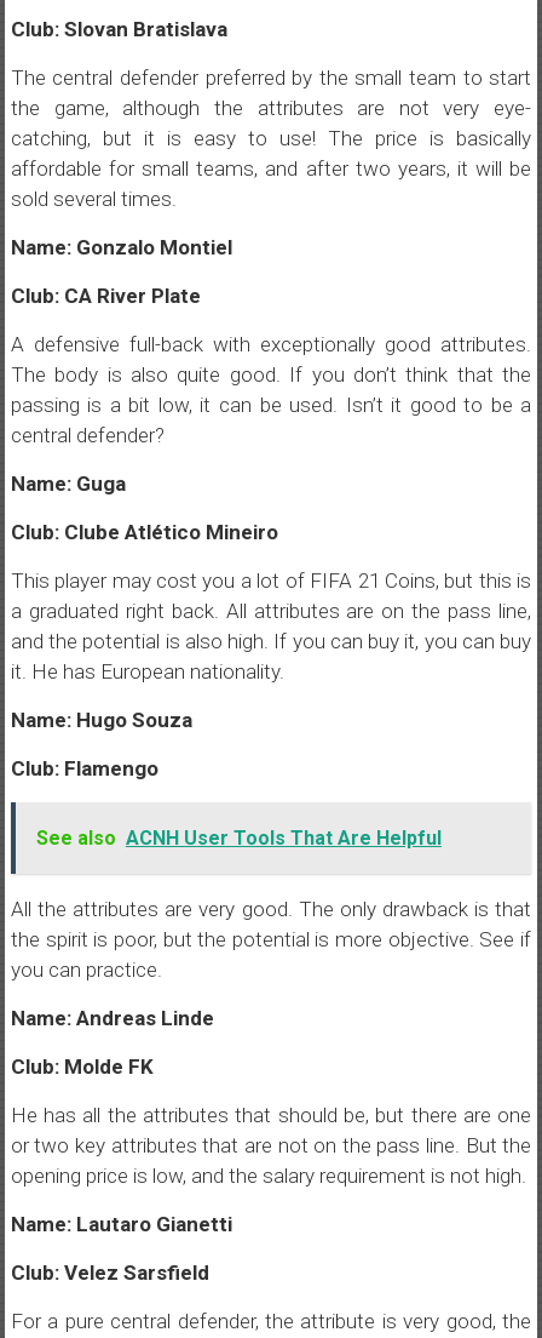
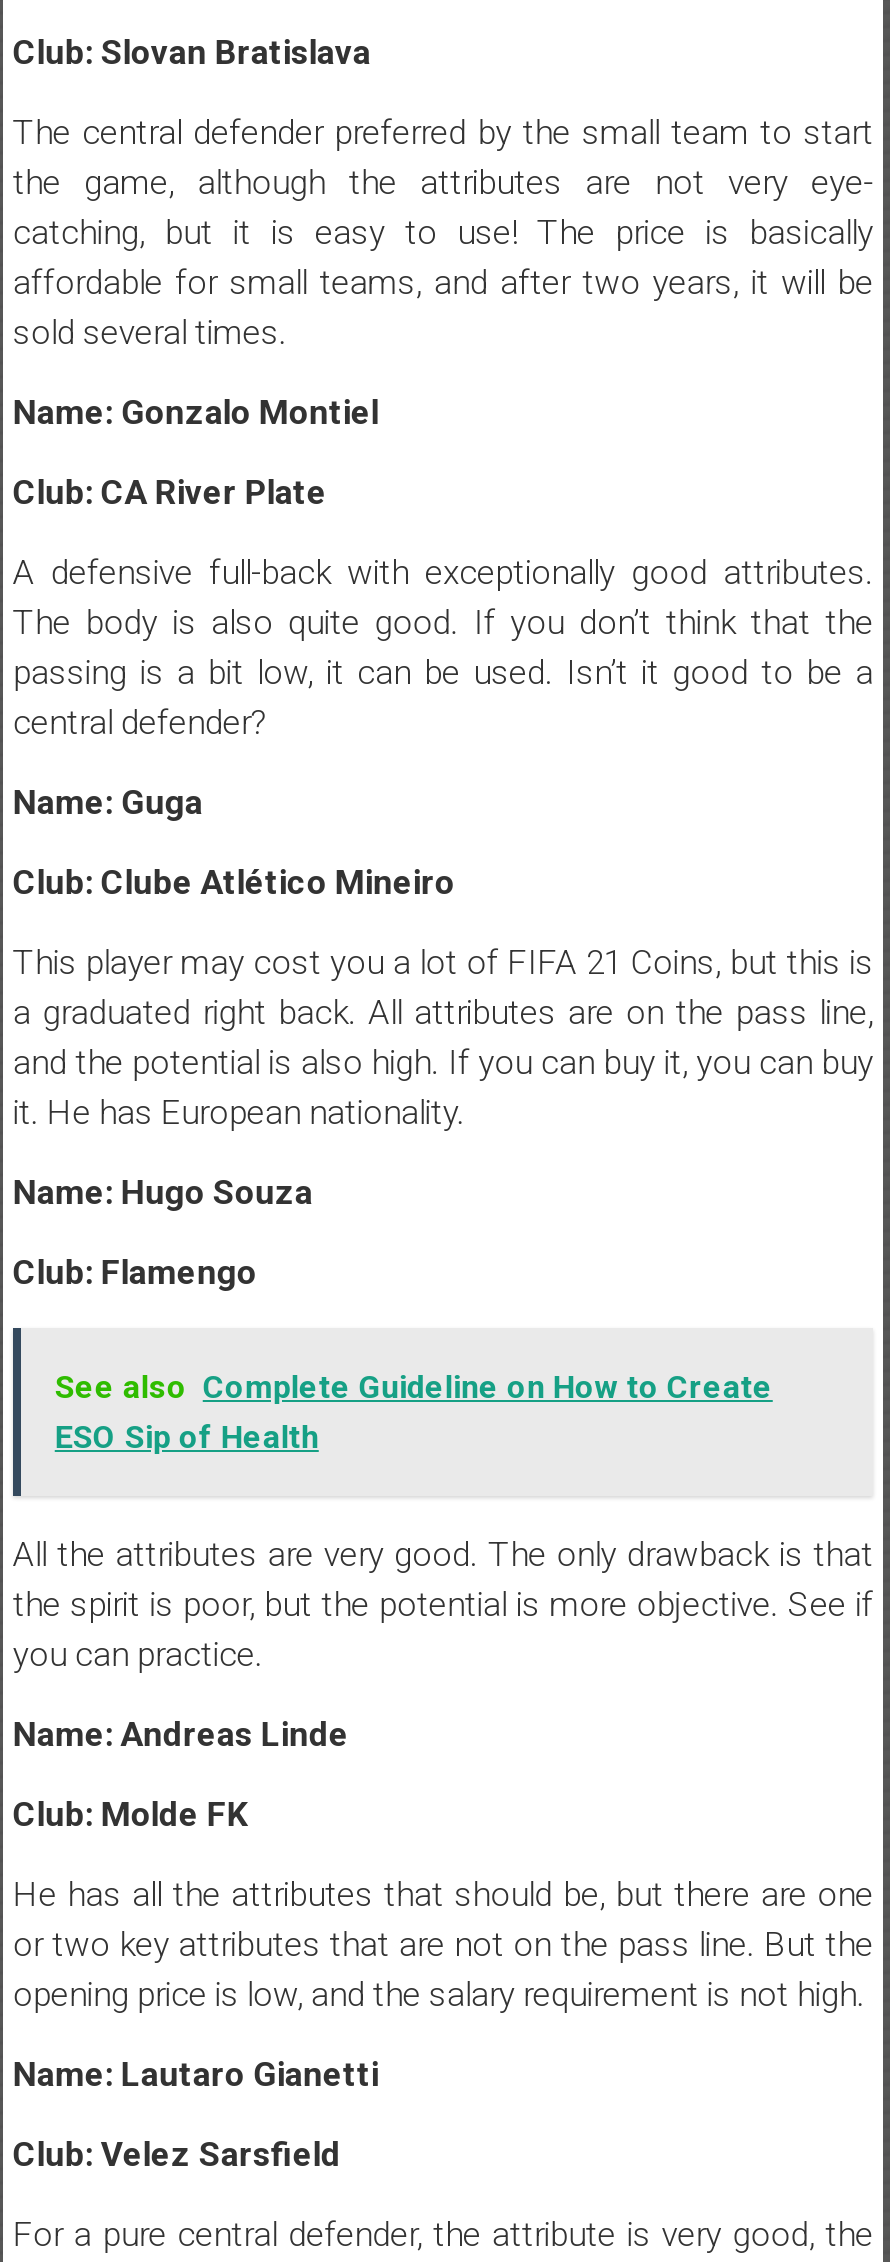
[36,827,441,850] See also ACNH User Tools That Are Helpful -> [55,1368,773,1456] See also Complete Guideline on How to Create | ESO Sip of Health

